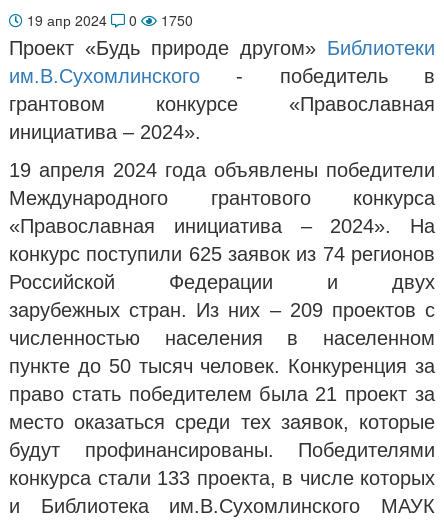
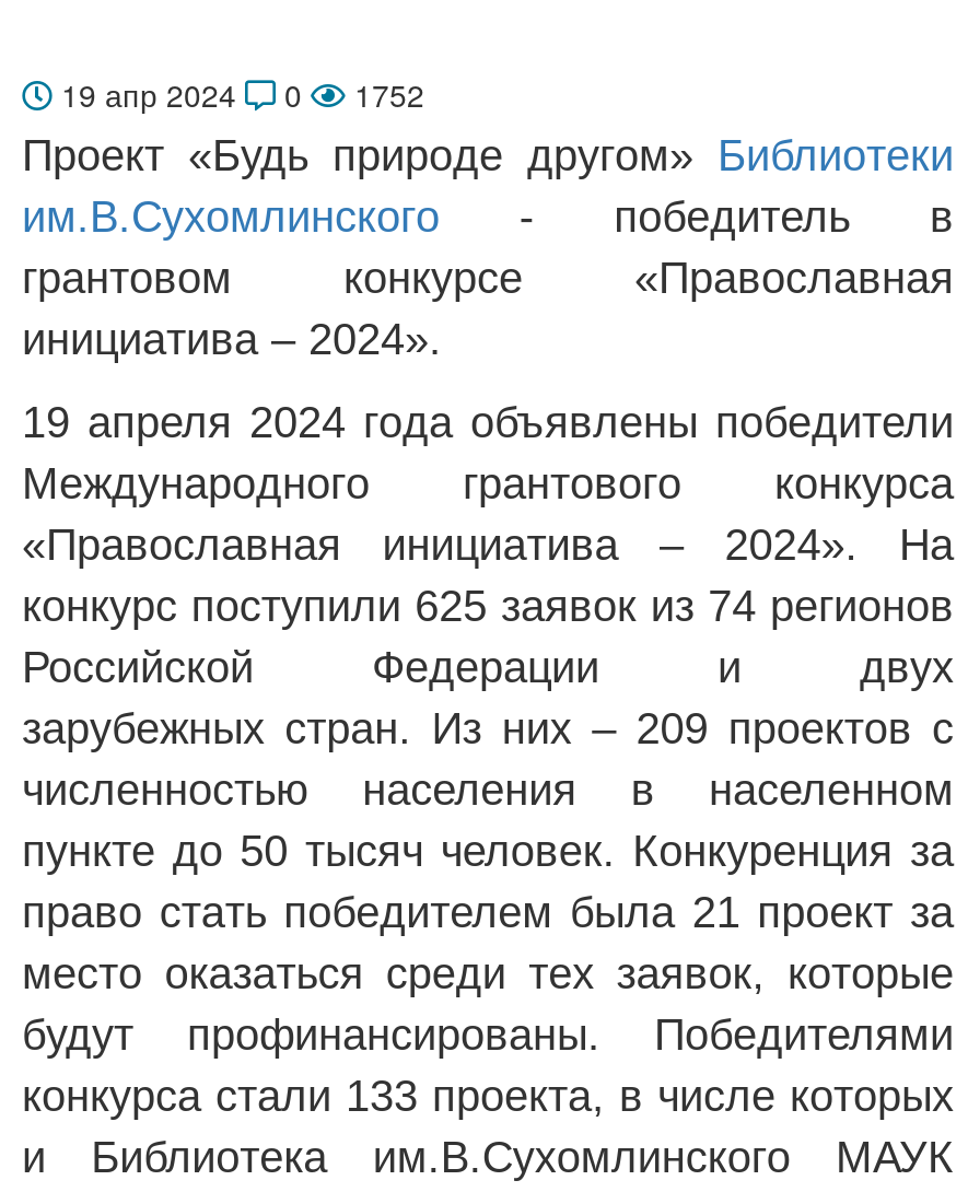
[157,10,193,30] 1750 -> [346,72,424,116] 1752

